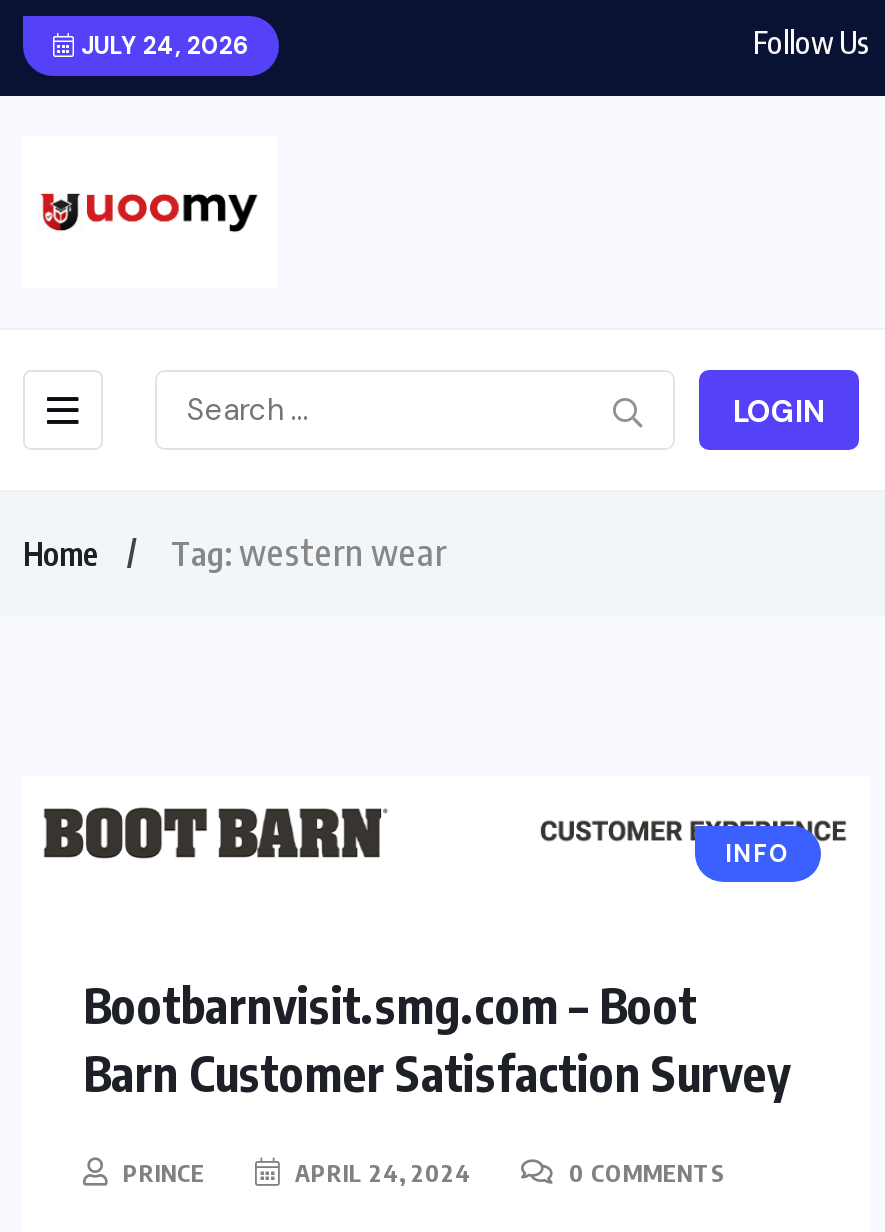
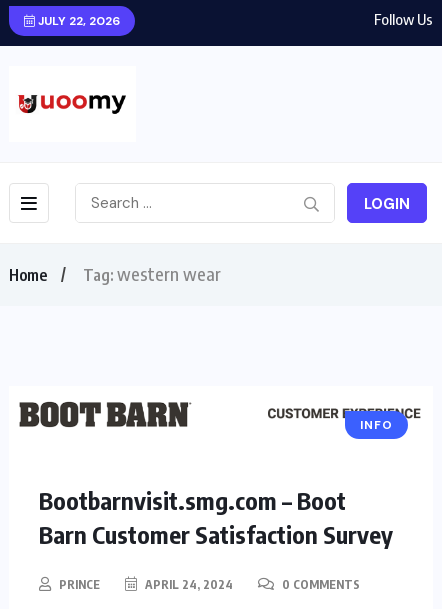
[75,30,249,62] JULY 24, 2026 -> [35,13,120,29] JULY 22, 2026

